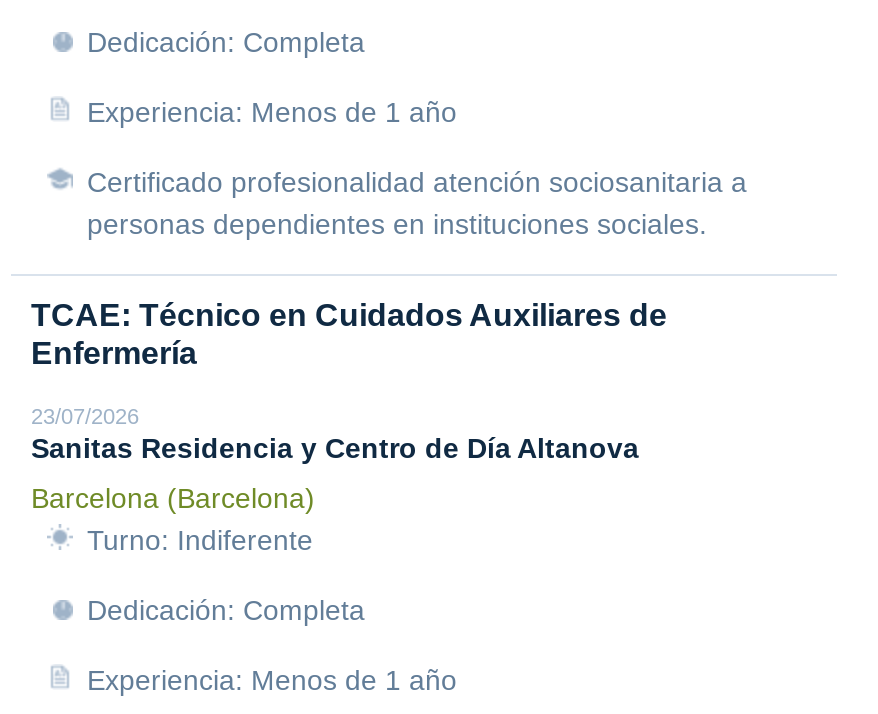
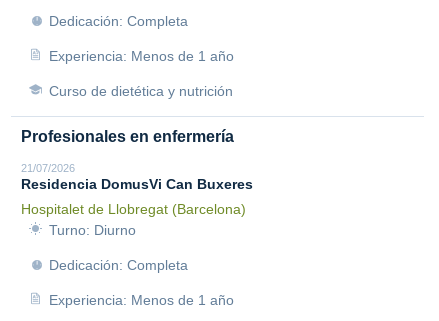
[87,166,747,240] Certificado profesionalidad atención sociosanitaria a | personas dependientes en instituciones sociales. -> [49,83,233,99] Curso de dietética y nutrición
[31,298,667,370] TCAE: Técnico en Cuidados Auxiliares de | Enfermería -> [21,128,234,145] Profesionales en enfermería
[31,404,639,464] 23/07/2026 | Sanitas Residencia y Centro de Día Altanova -> [21,162,253,192] 21/07/2026 | Residencia DomusVi Can Buxeres
[31,482,315,556] Barcelona (Barcelona) | Turno: Indiferente -> [21,201,246,238] Hospitalet de Llobregat (Barcelona) | Turno: Diurno

